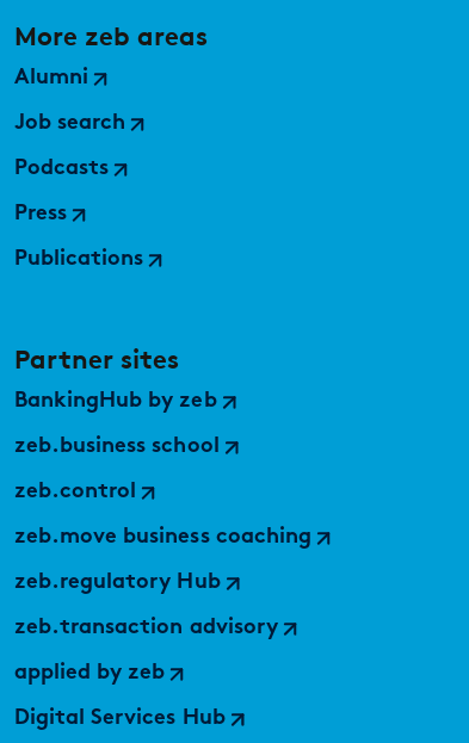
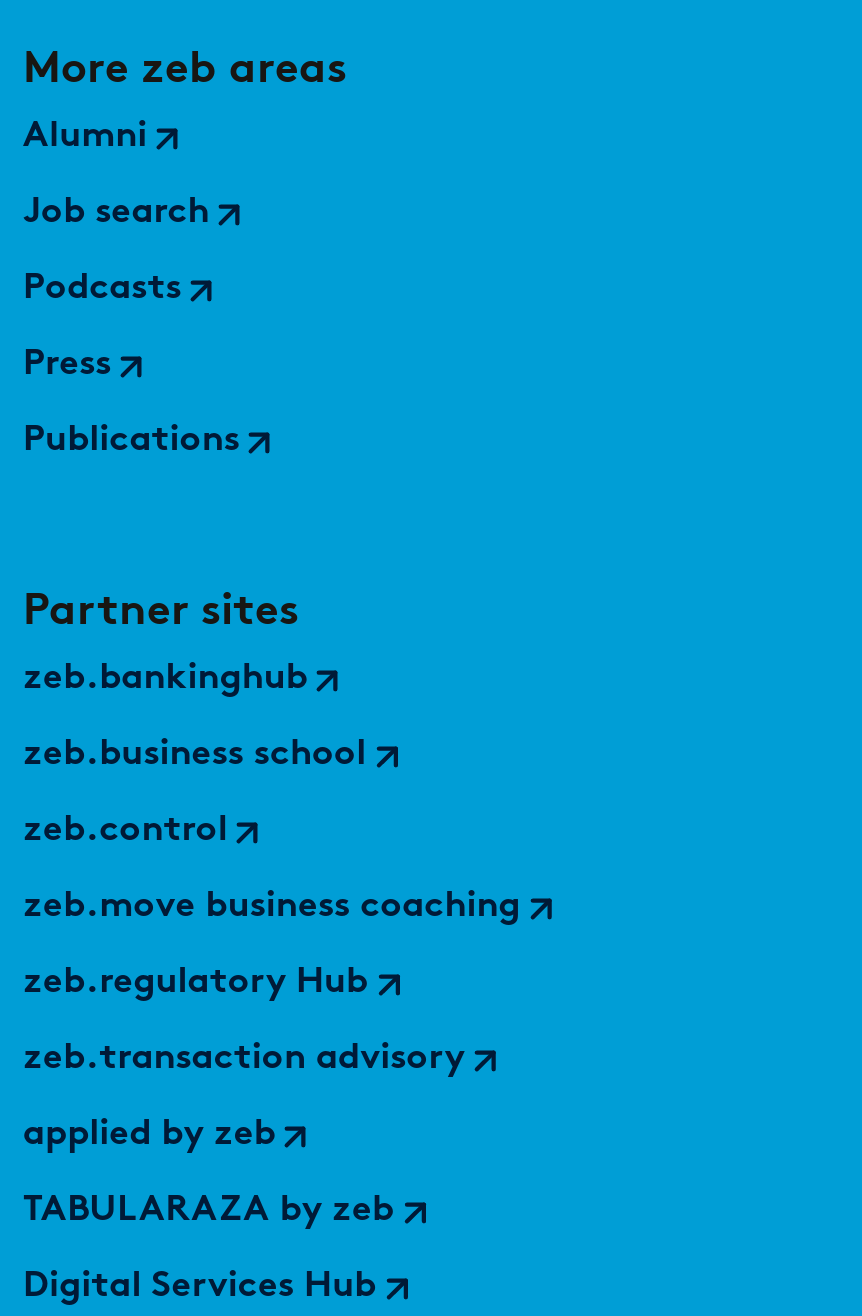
[14,389,217,412] BankingHub by zeb -> [23,659,308,697] zeb.bankinghub
none -> [23,1191,394,1229] TABULARAZA by zeb

